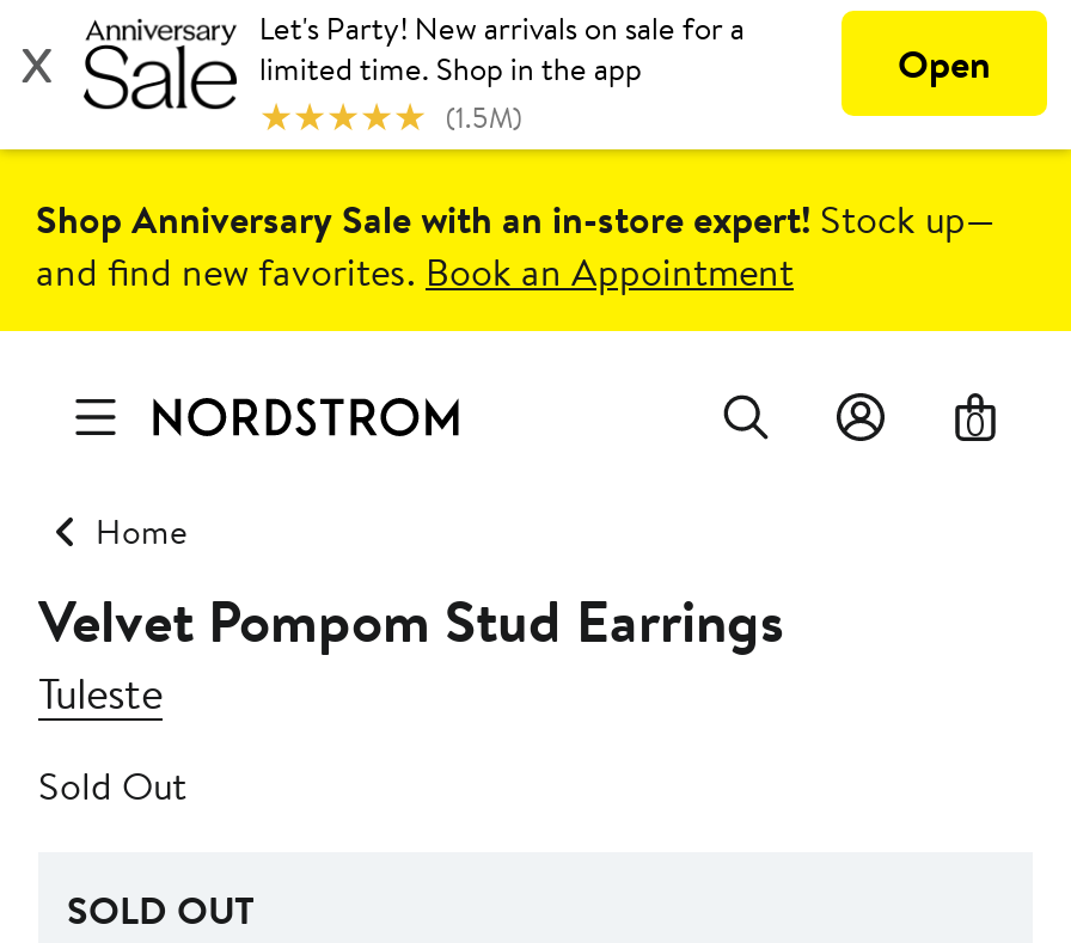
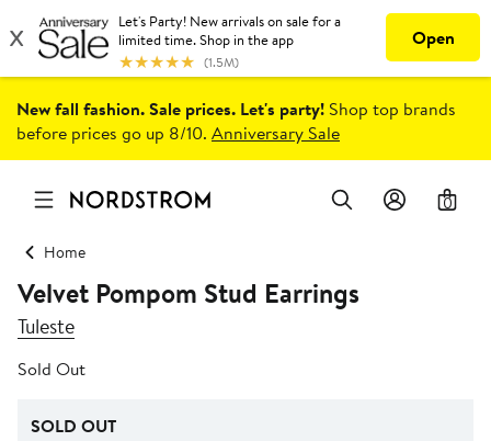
[36,193,994,298] Shop Anniversary Sale with an in-store expert! Stock up— | and find new favorites. Book an Appointment -> [16,97,456,145] New fall fashion. Sale prices. Let's party! Shop top brands | before prices go up 8/10. Anniversary Sale

